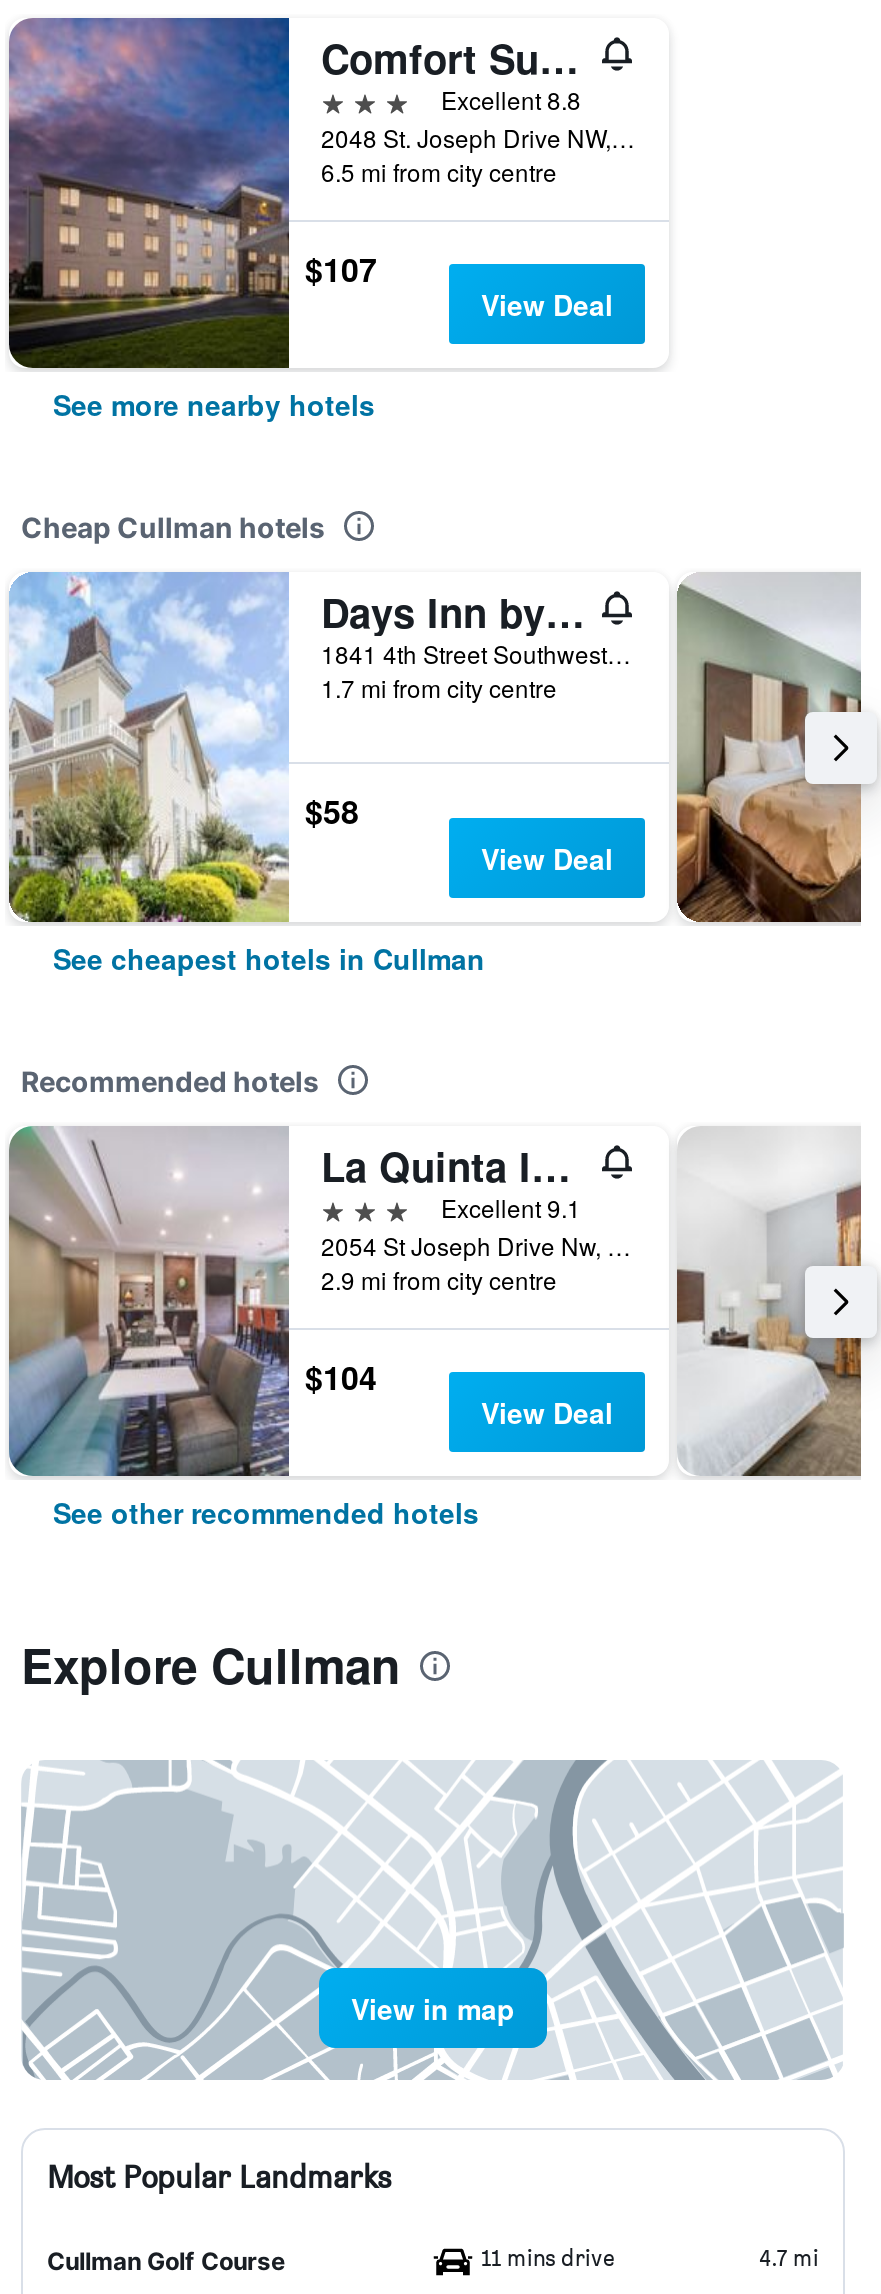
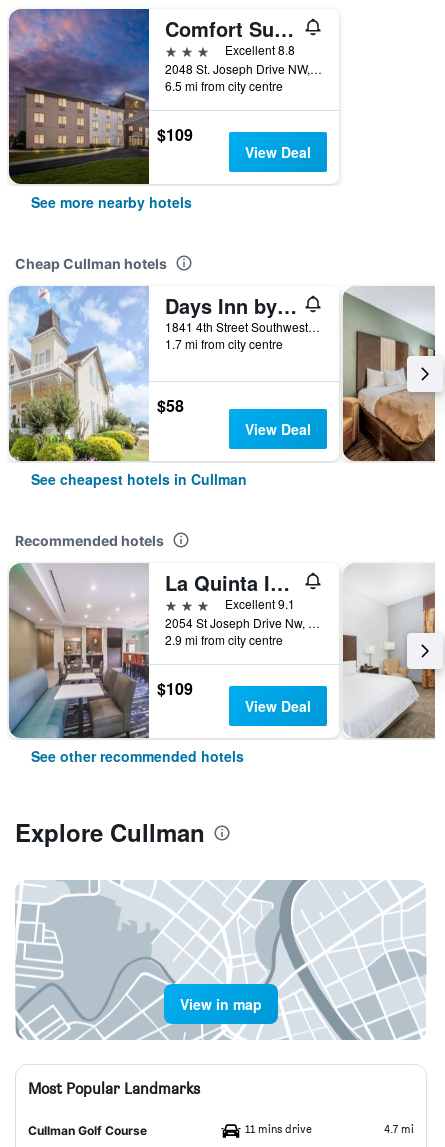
[305,247,377,293] $107 -> [157,123,193,146] $109
[305,1355,377,1401] $104 -> [157,677,193,700] $109

